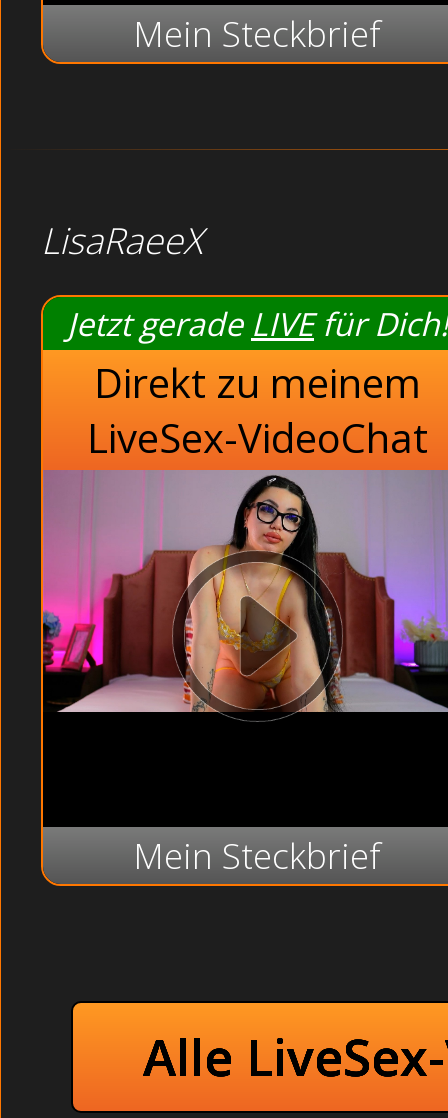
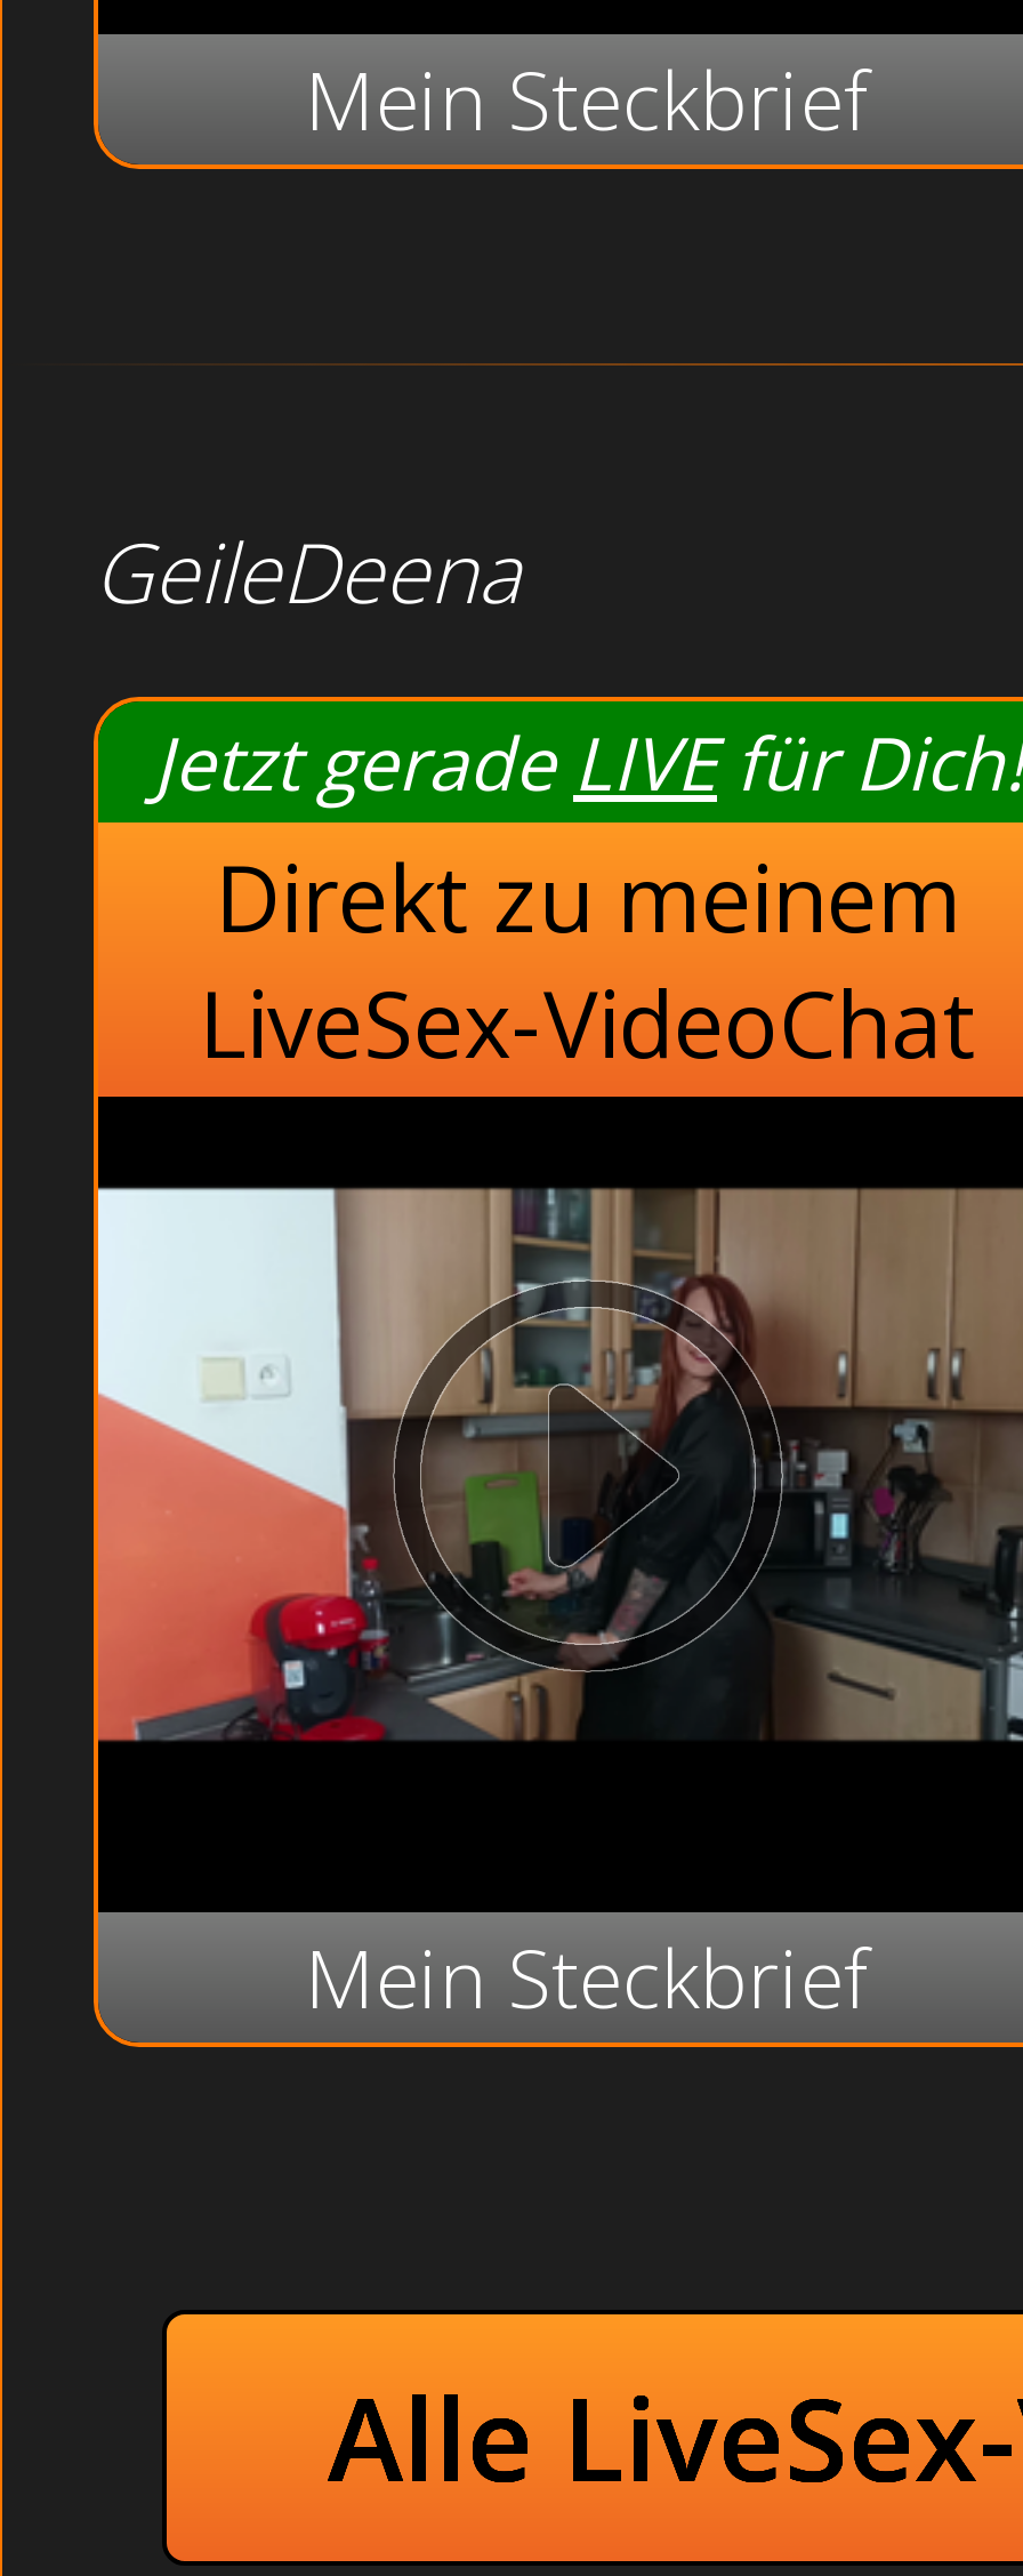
[41,216,202,265] LisaRaeeX -> [94,517,521,629] GeileDeena
[42,469,445,752] [image] -> [96,1094,1016,1743] [image]

